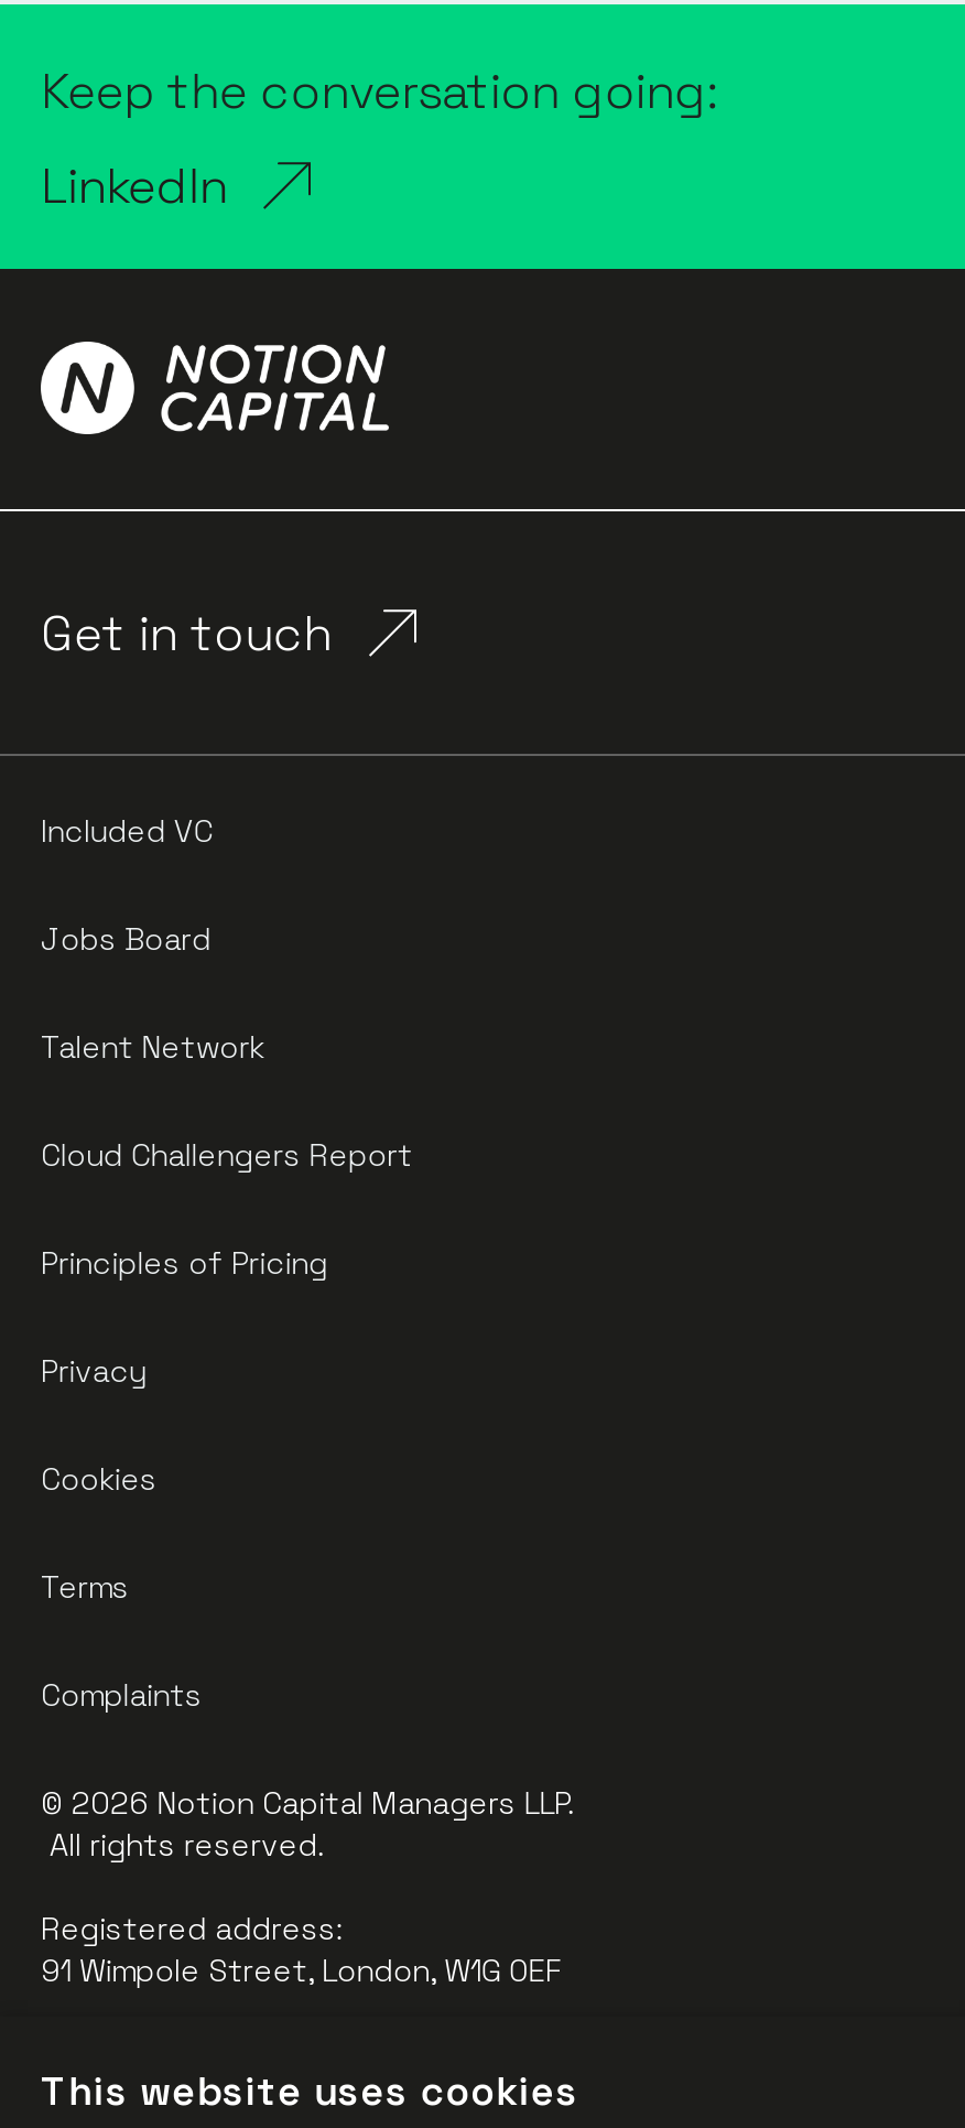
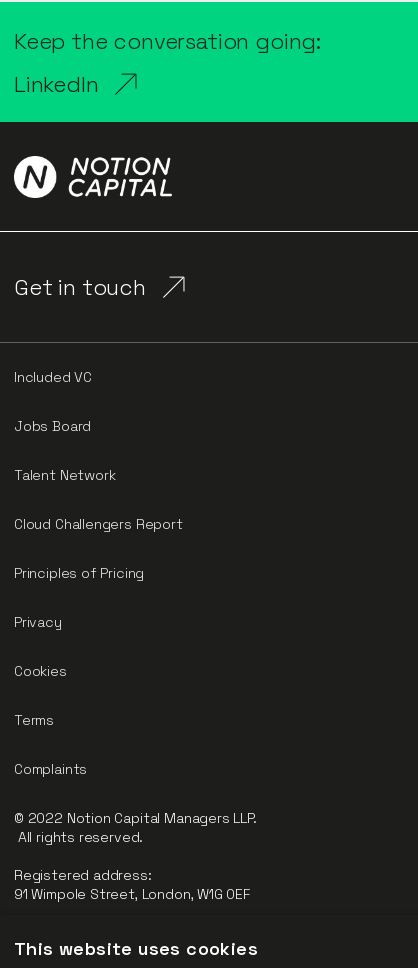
[41,1782,575,1821] © 2026 Notion Capital Managers LLP. -> [14,809,257,827] © 2022 Notion Capital Managers LLP.

